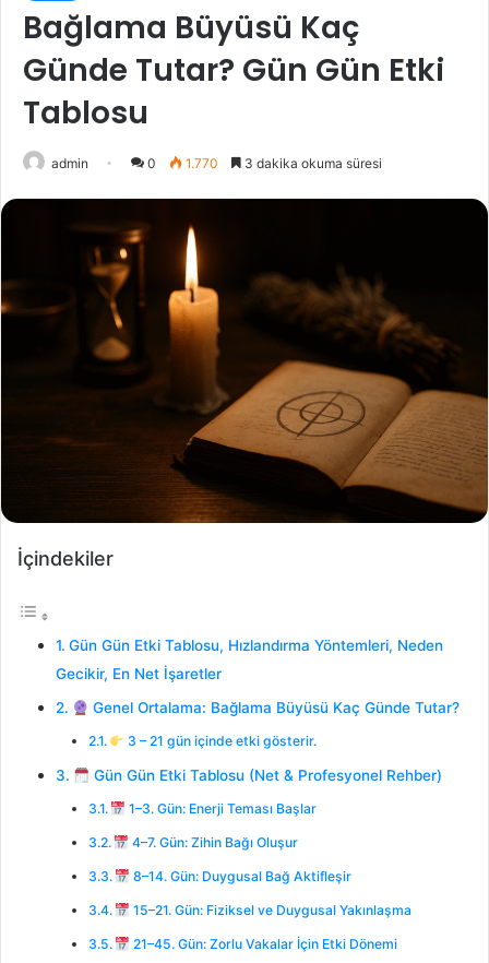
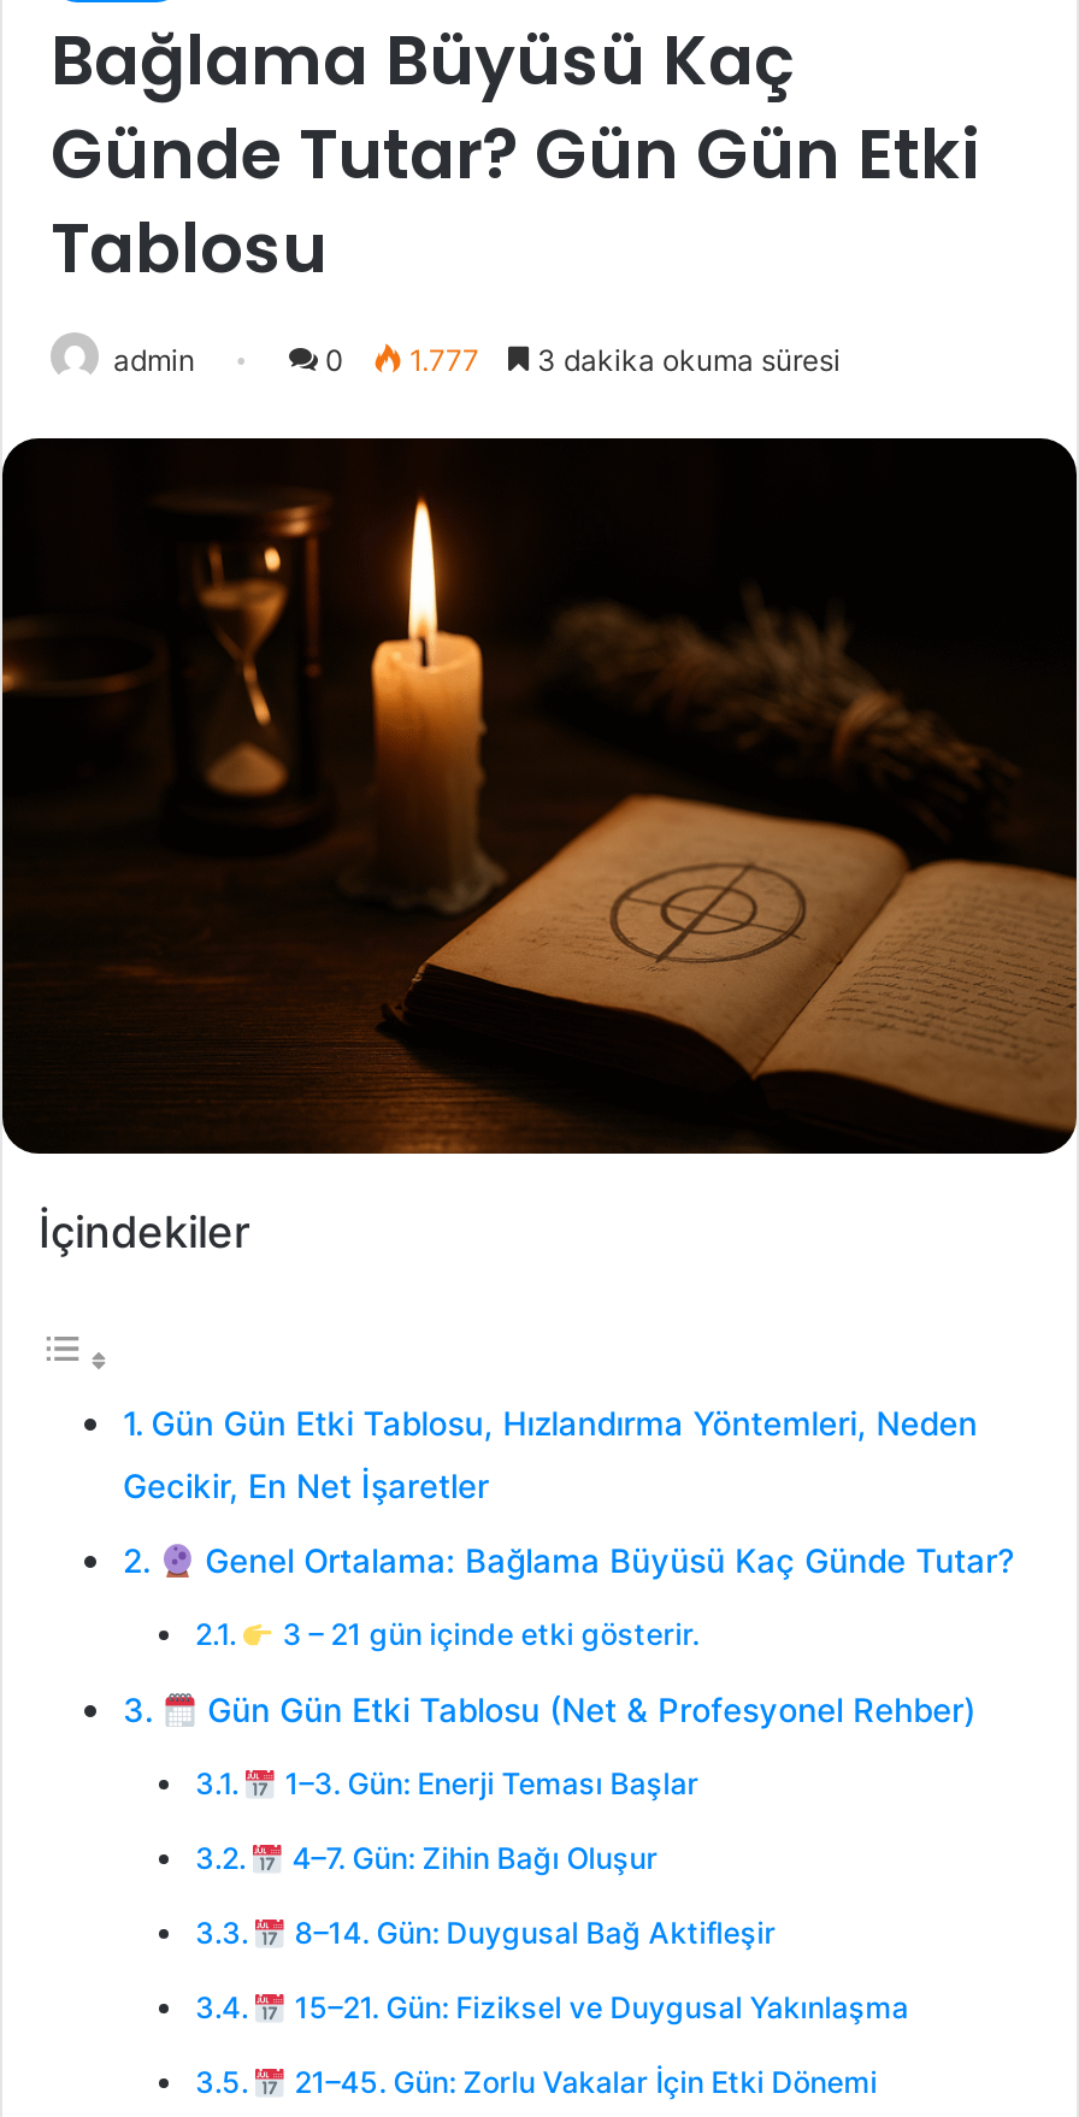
[147,155,382,171] 0 1.770 3 dakika okuma süresi -> [325,342,841,378] 0 1.777 3 dakika okuma süresi

